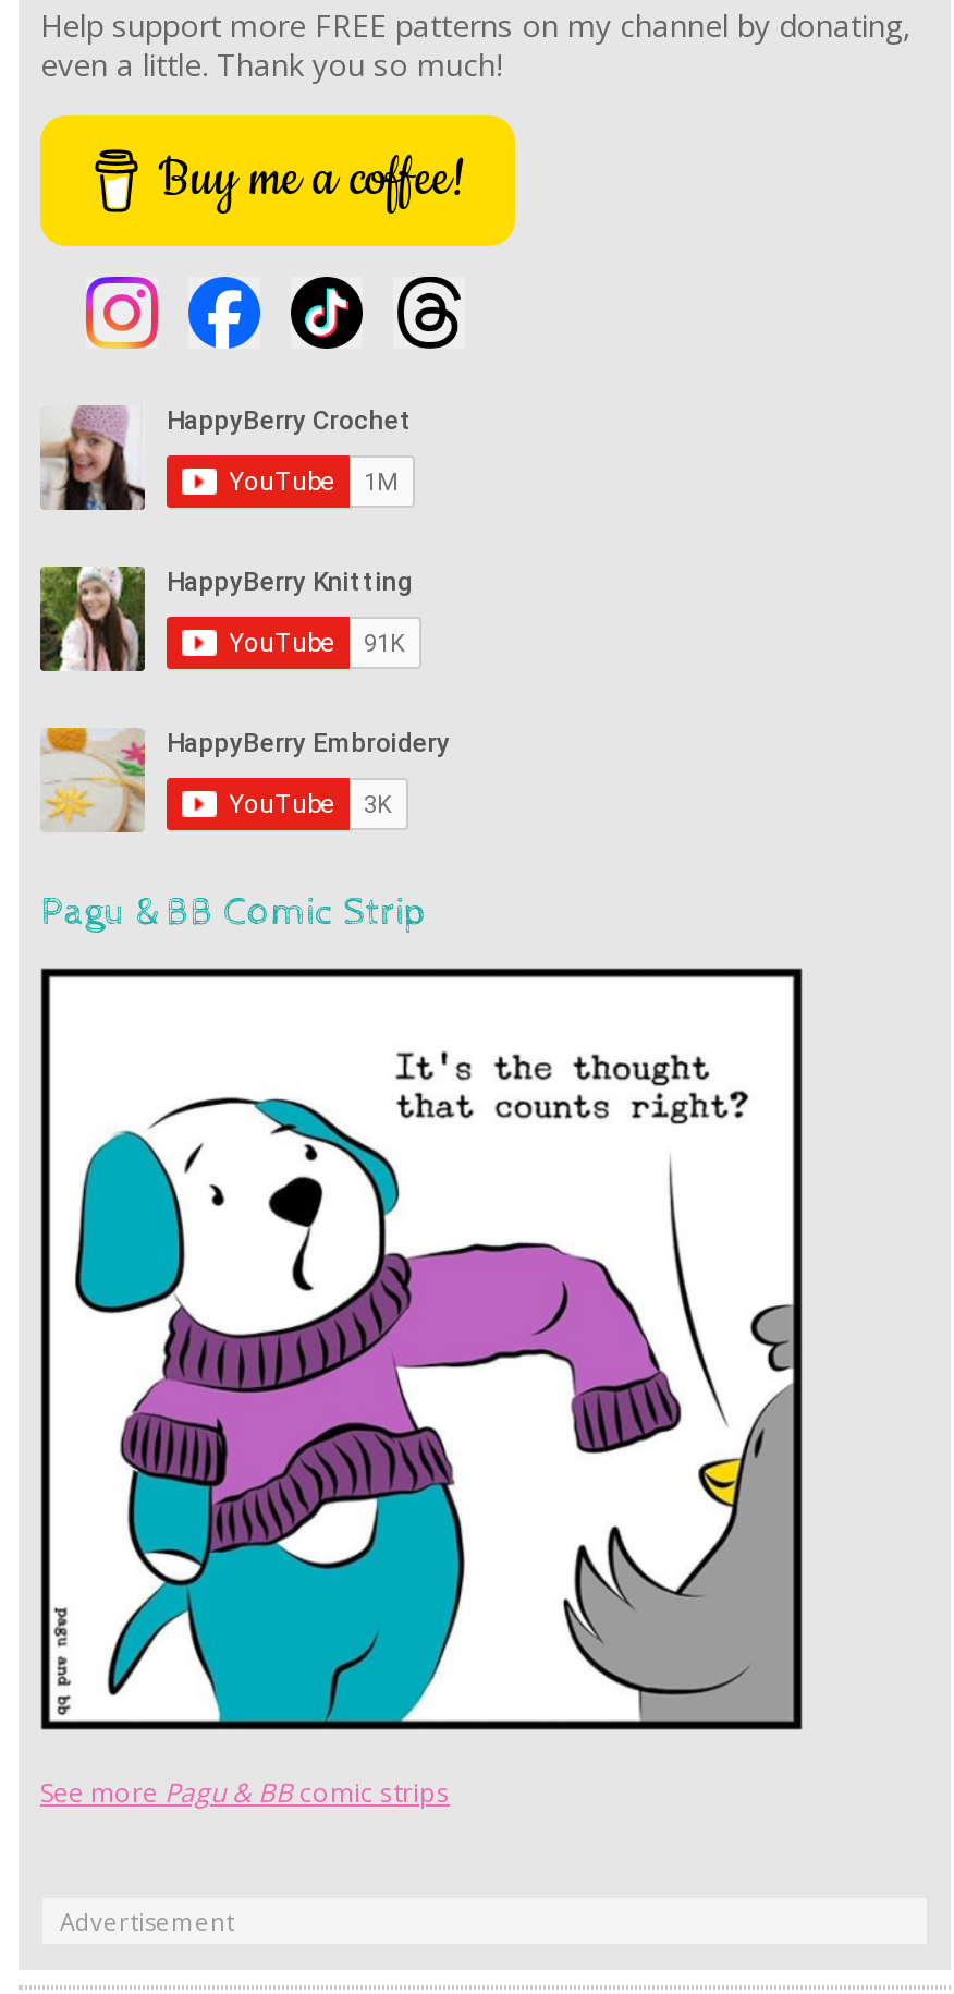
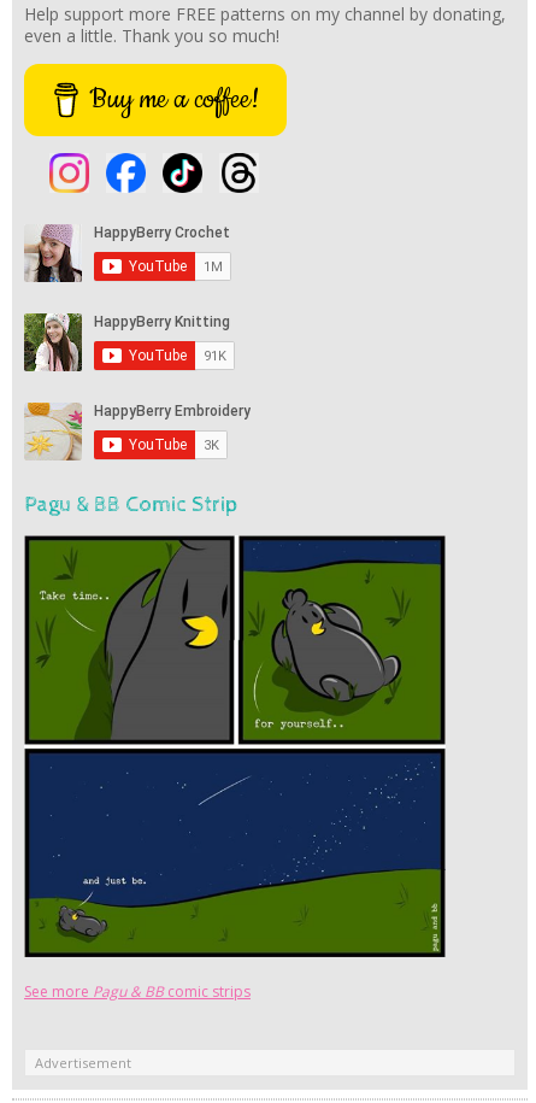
[40,965,803,1724] [image] -> [24,535,446,952] [image]

